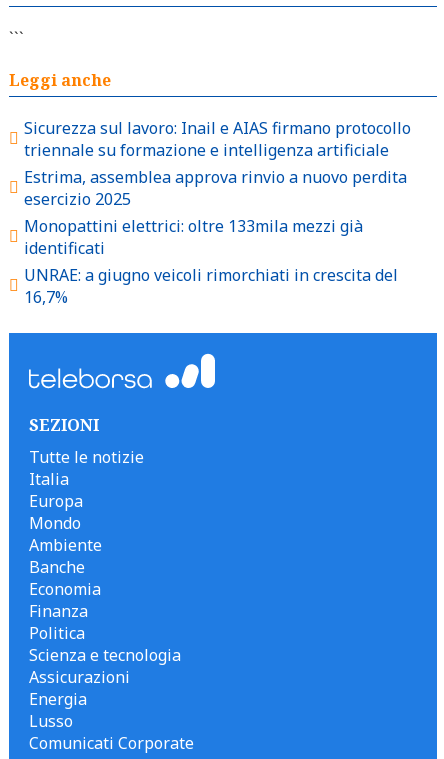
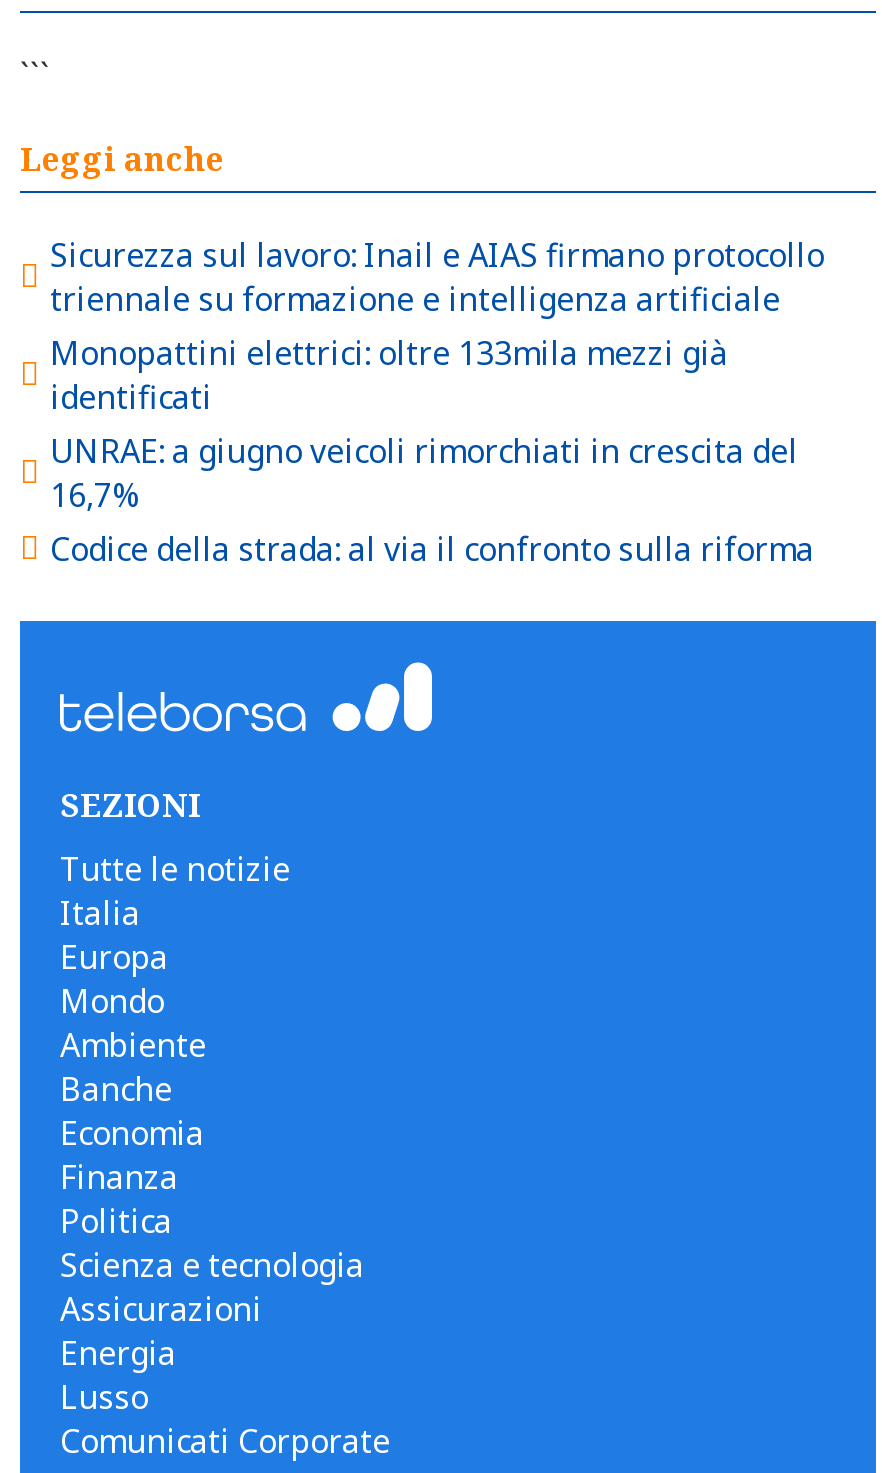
[24,165,407,209] Estrima, assemblea approva rinvio a nuovo perdita | esercizio 2025 -> none
moved [24,214,398,307] -> [50,330,798,516]: Monopattini elettrici: oltre 133mila mezzi già | identificati | UNRAE: a giugno veicoli rimorchiati in crescita del | 16,7%
none -> [50,526,814,570] Codice della strada: al via il confronto sulla riforma

